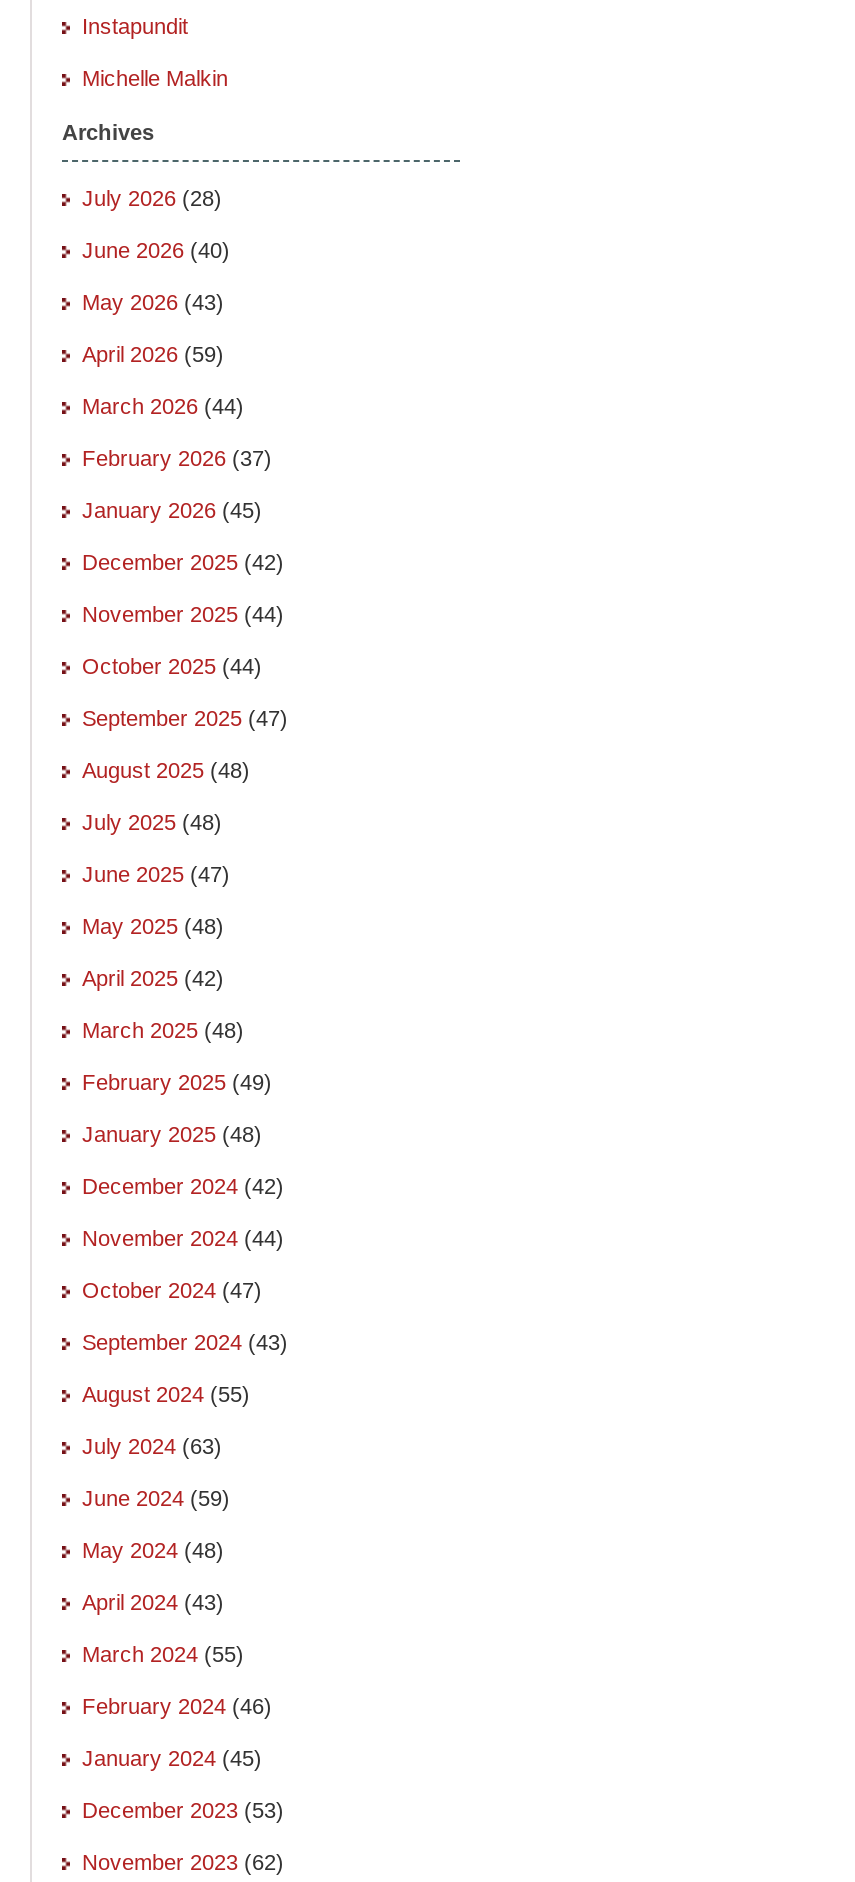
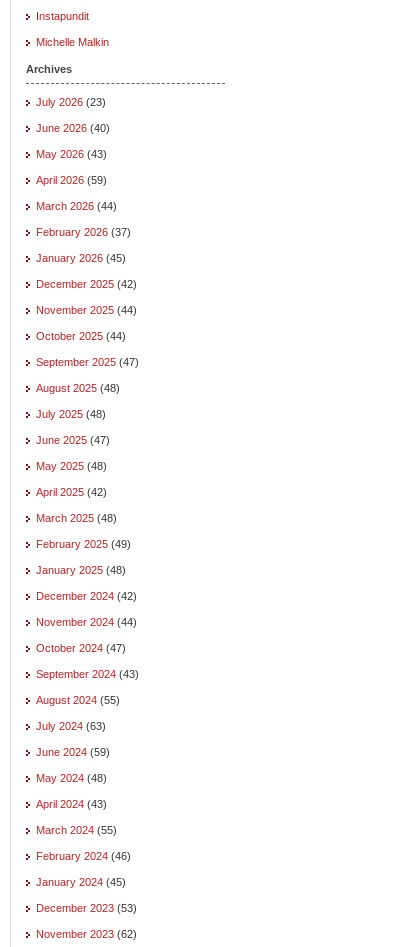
[82,185,222,209] July 2026 (28) -> [36,95,106,107] July 2026 (23)

